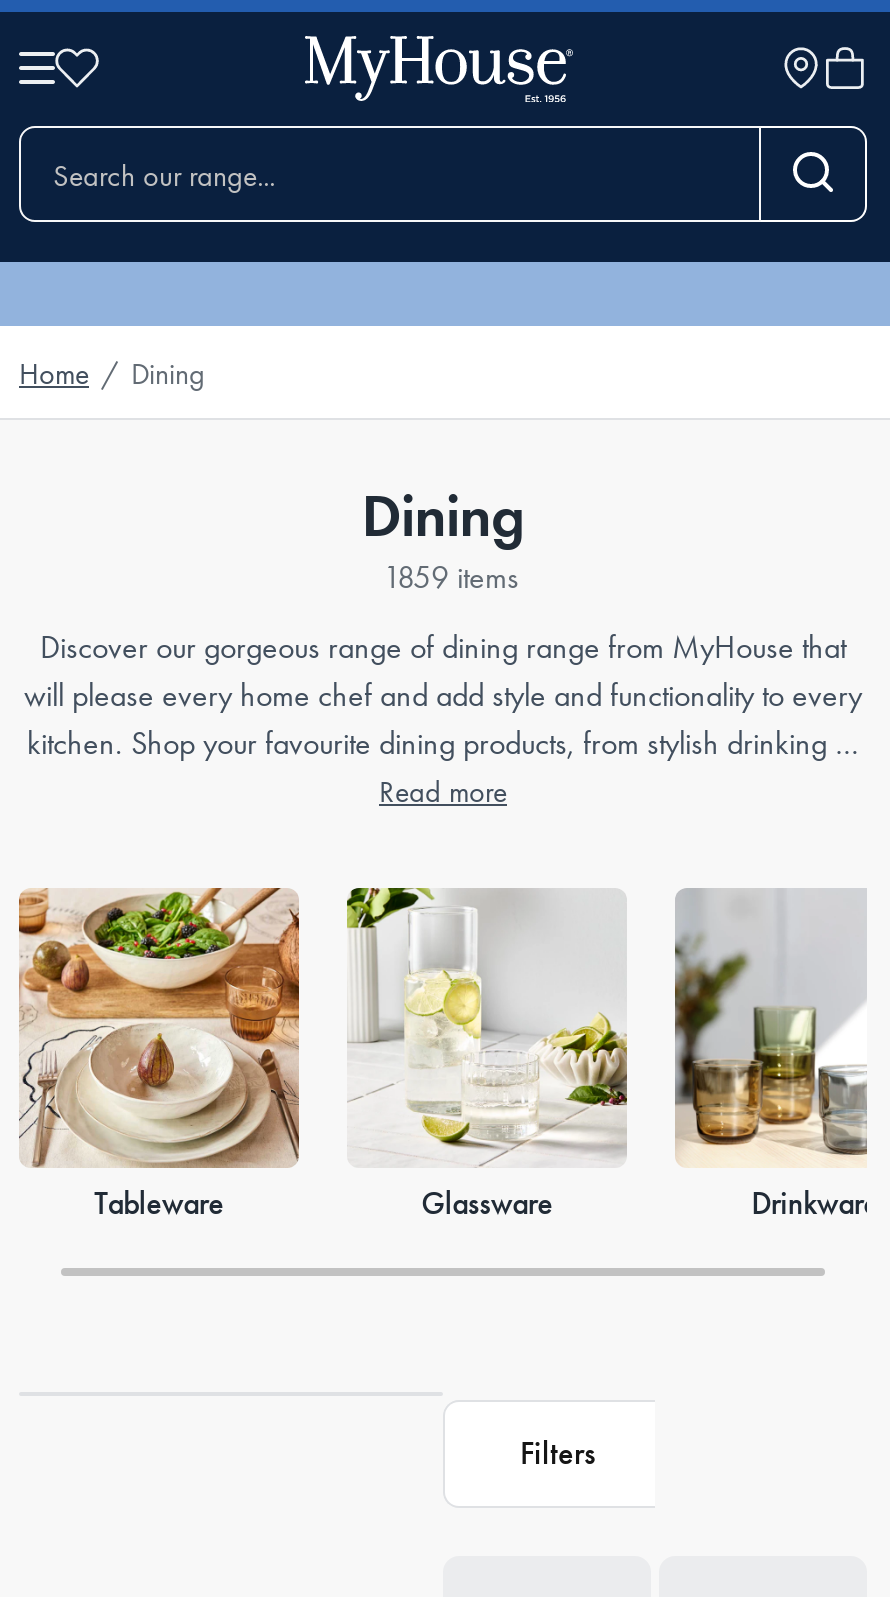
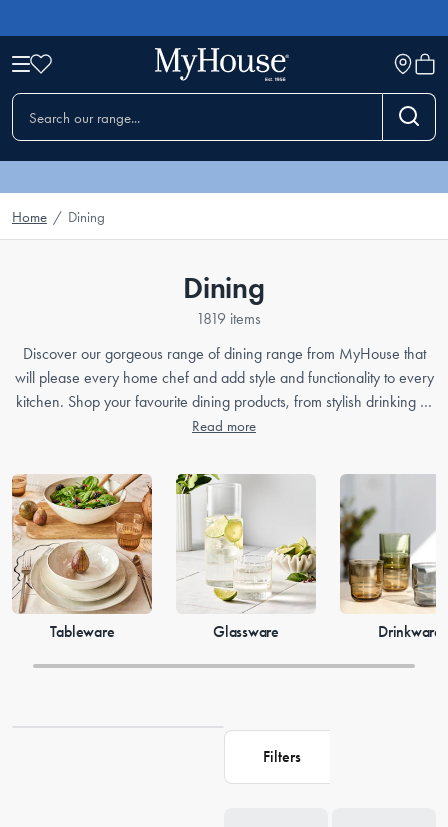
[383,558,519,596] 1859 items -> [195,309,260,328] 1819 items

